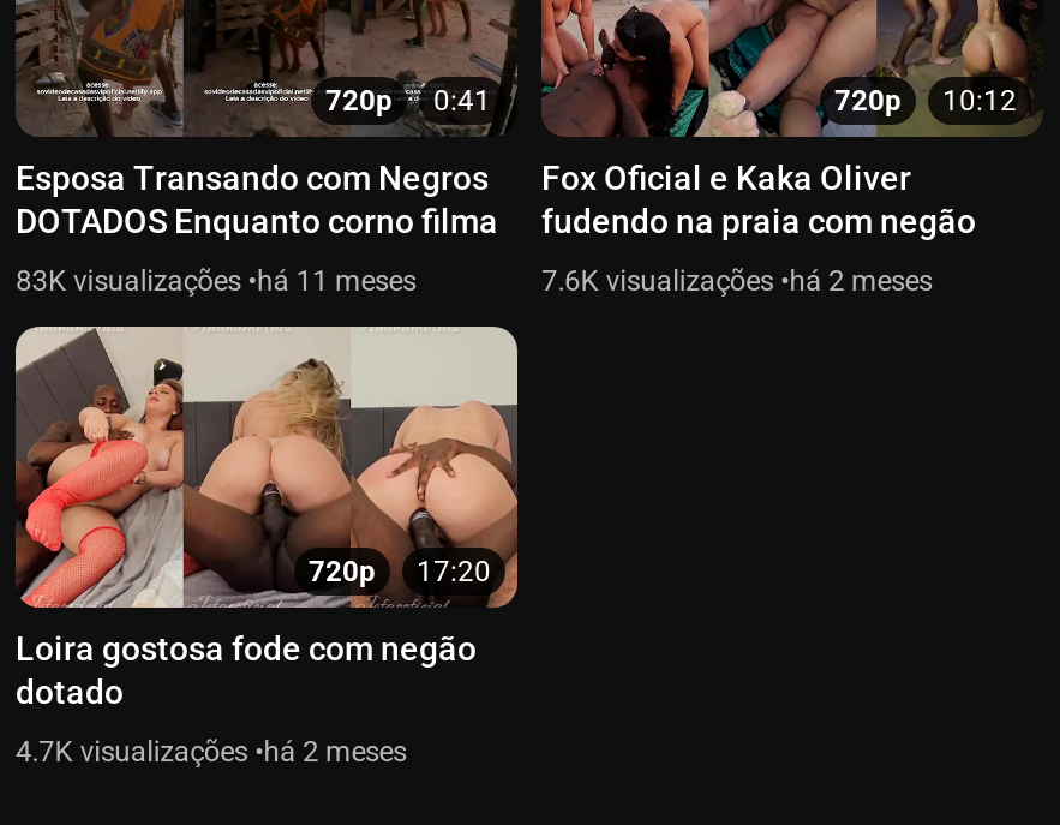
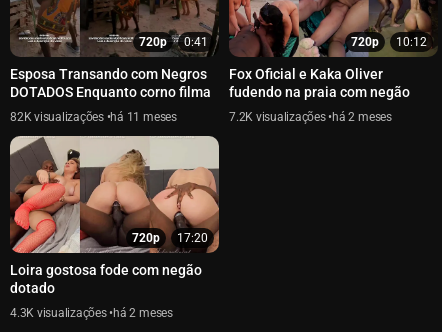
[16,264,73,298] 83K -> [10,110,34,124] 82K
[541,264,606,298] 7.6K -> [229,110,256,124] 7.2K
[16,735,80,769] 4.7K -> [10,306,37,320] 4.3K

